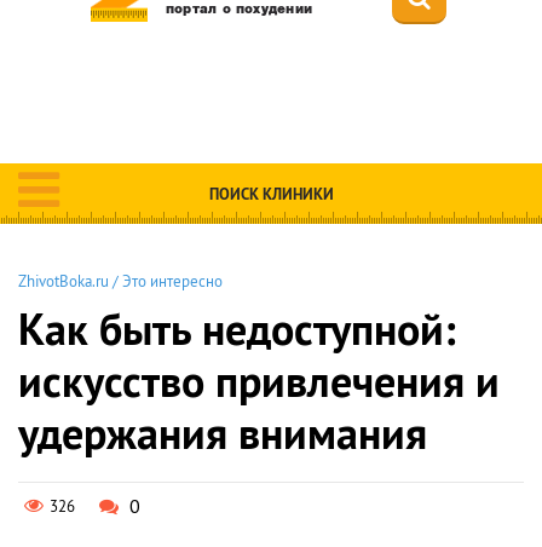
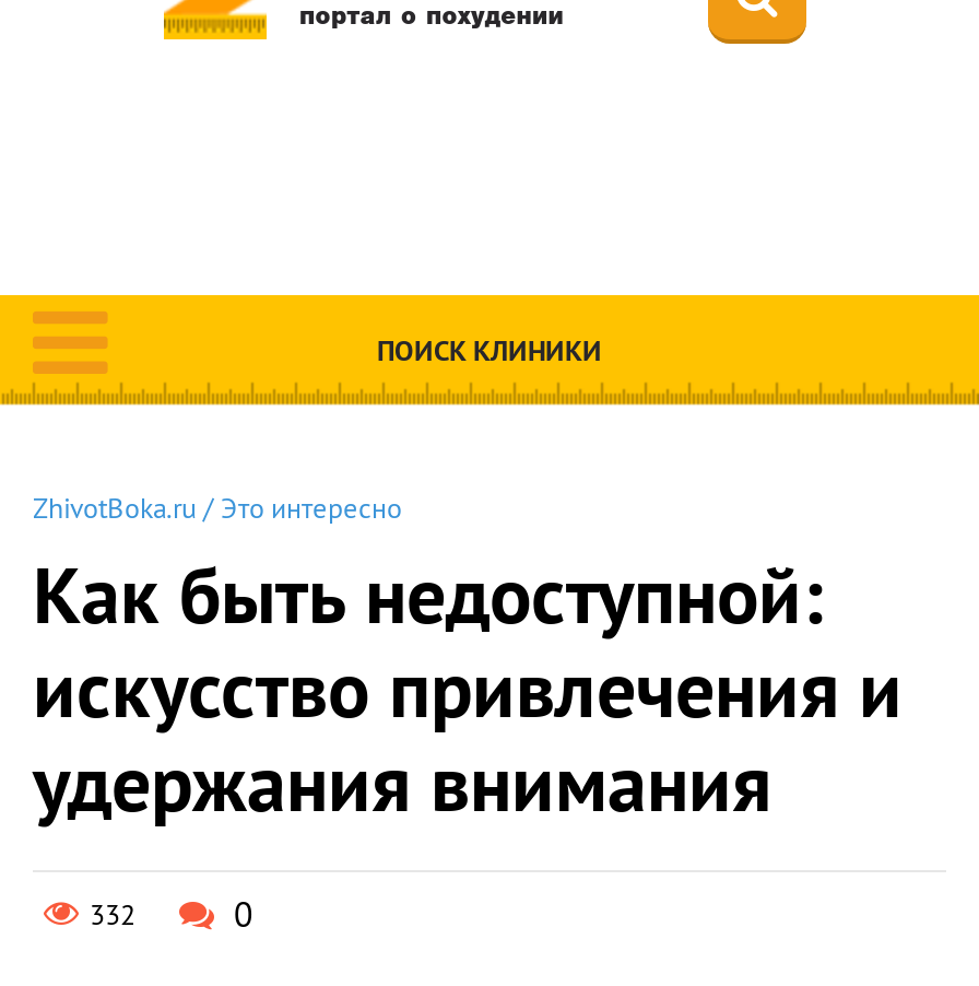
[50,496,75,516] 326 -> [90,896,135,931] 332

